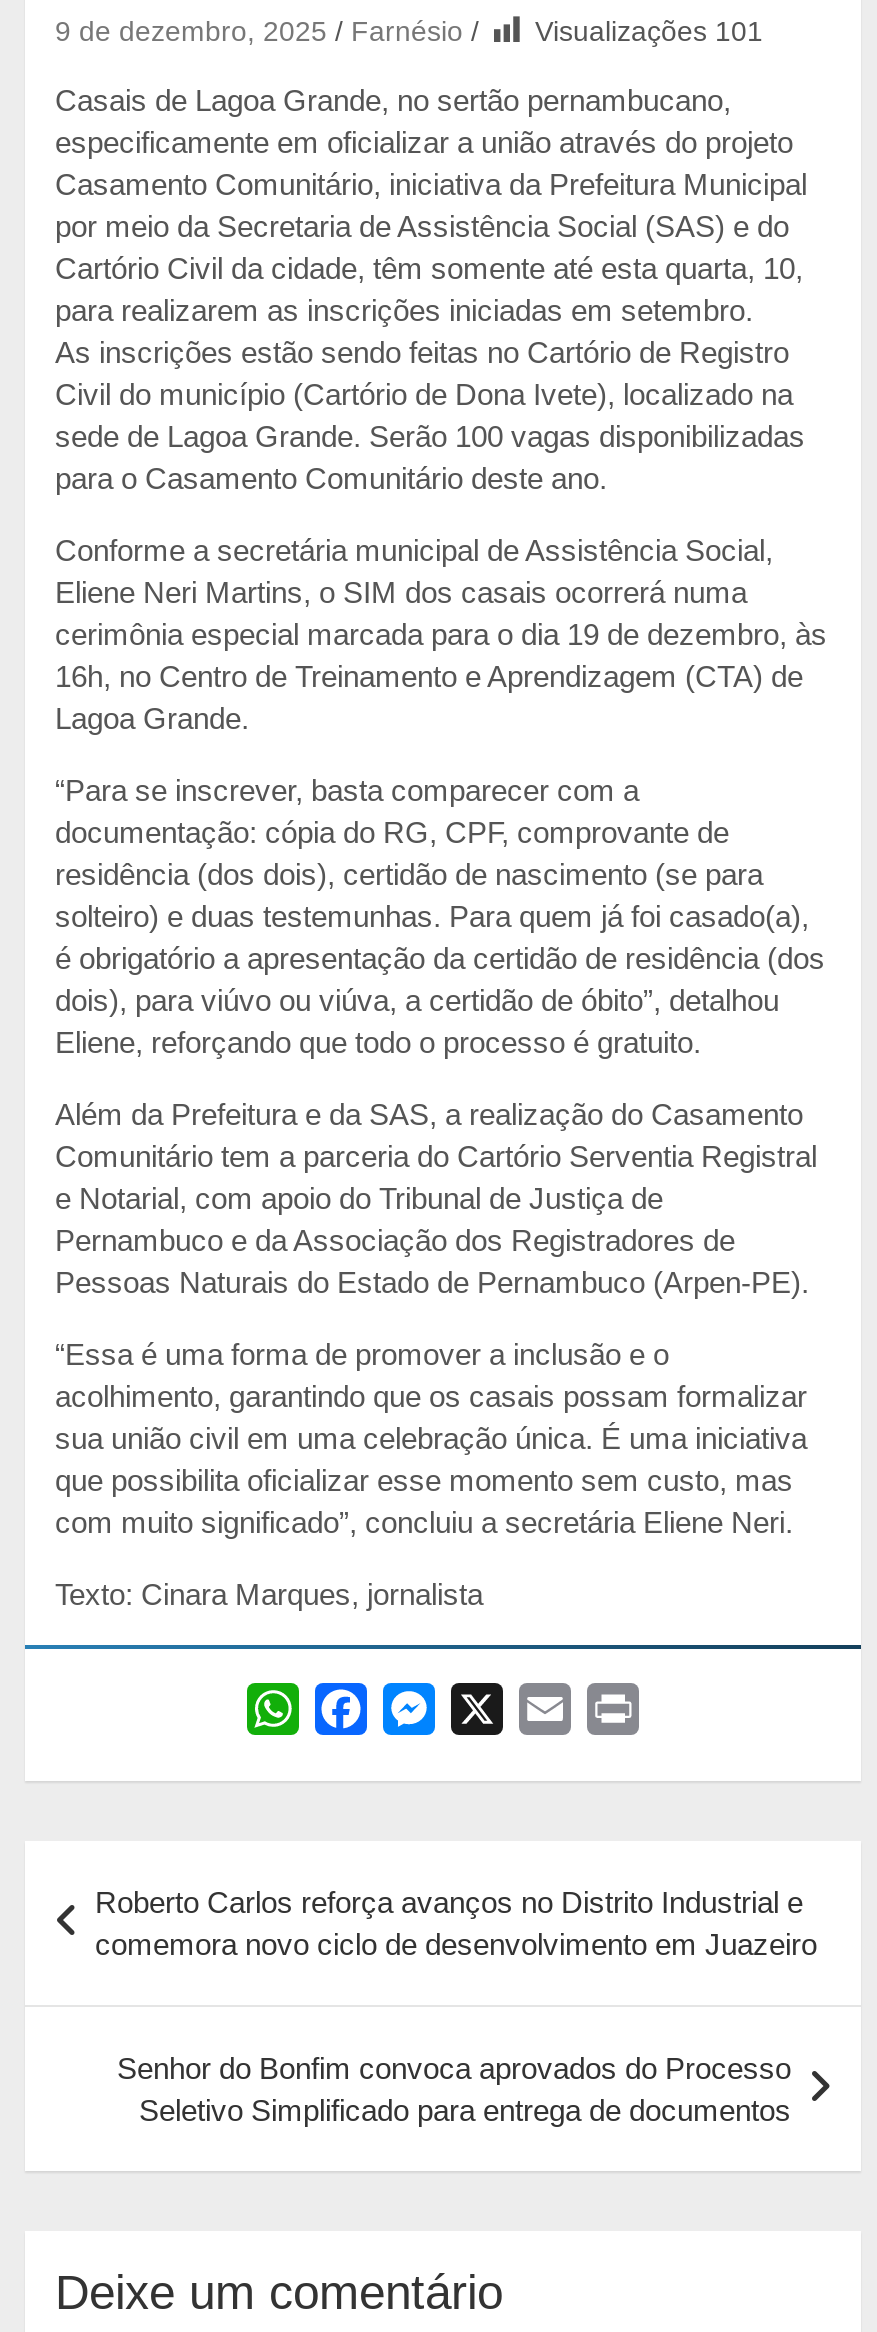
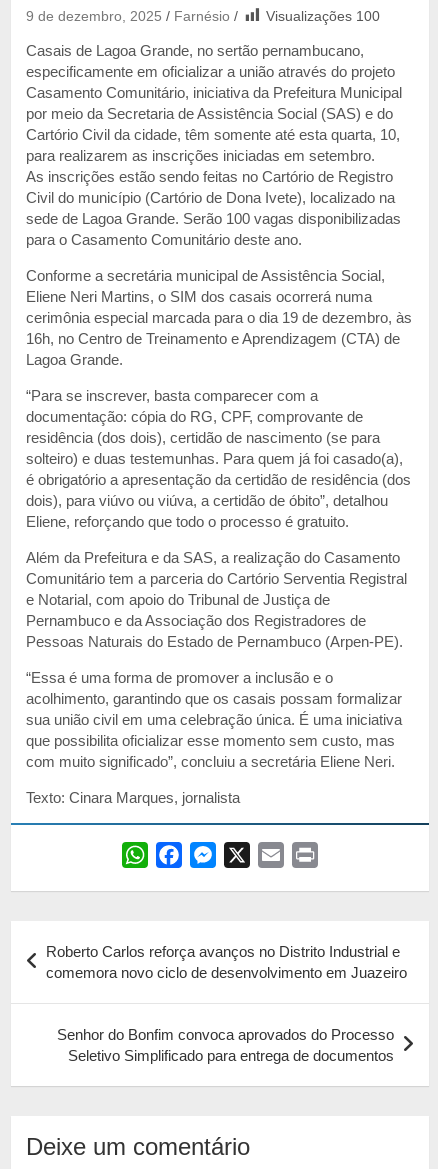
[535,14,763,46] Visualizações 101 -> [266,8,380,24] Visualizações 100

